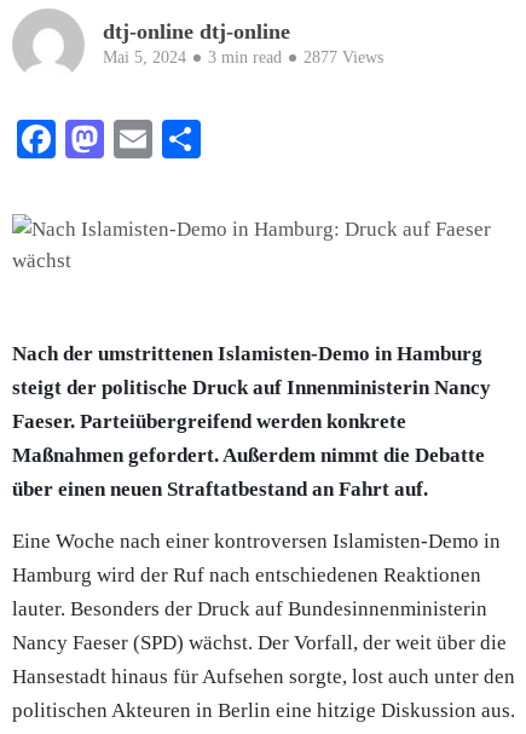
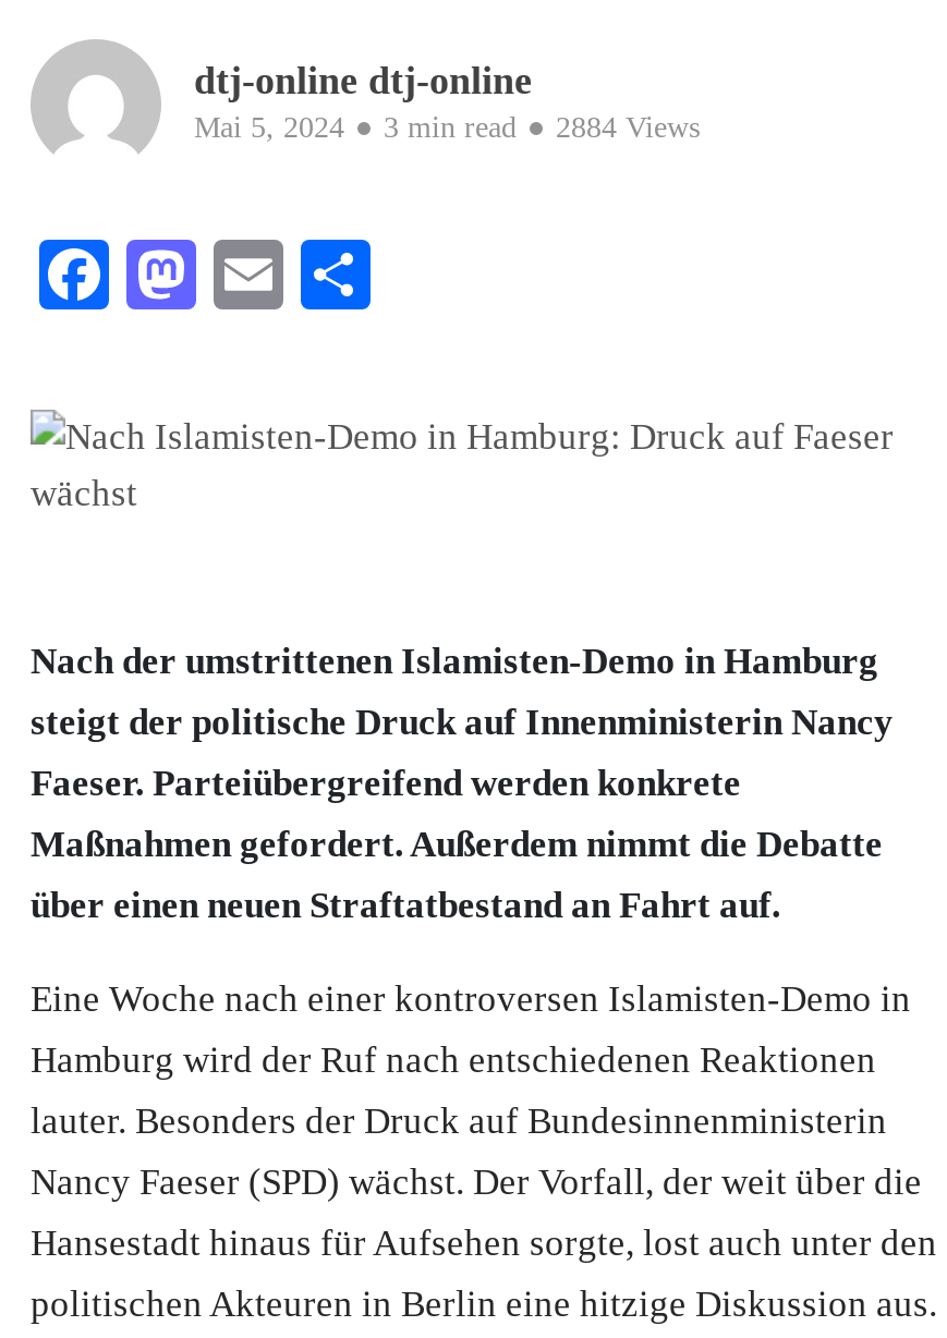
[103,48,383,66] Mai 5, 2024 3 min read 2877 Views -> [194,111,700,143] Mai 5, 2024 3 min read 2884 Views

